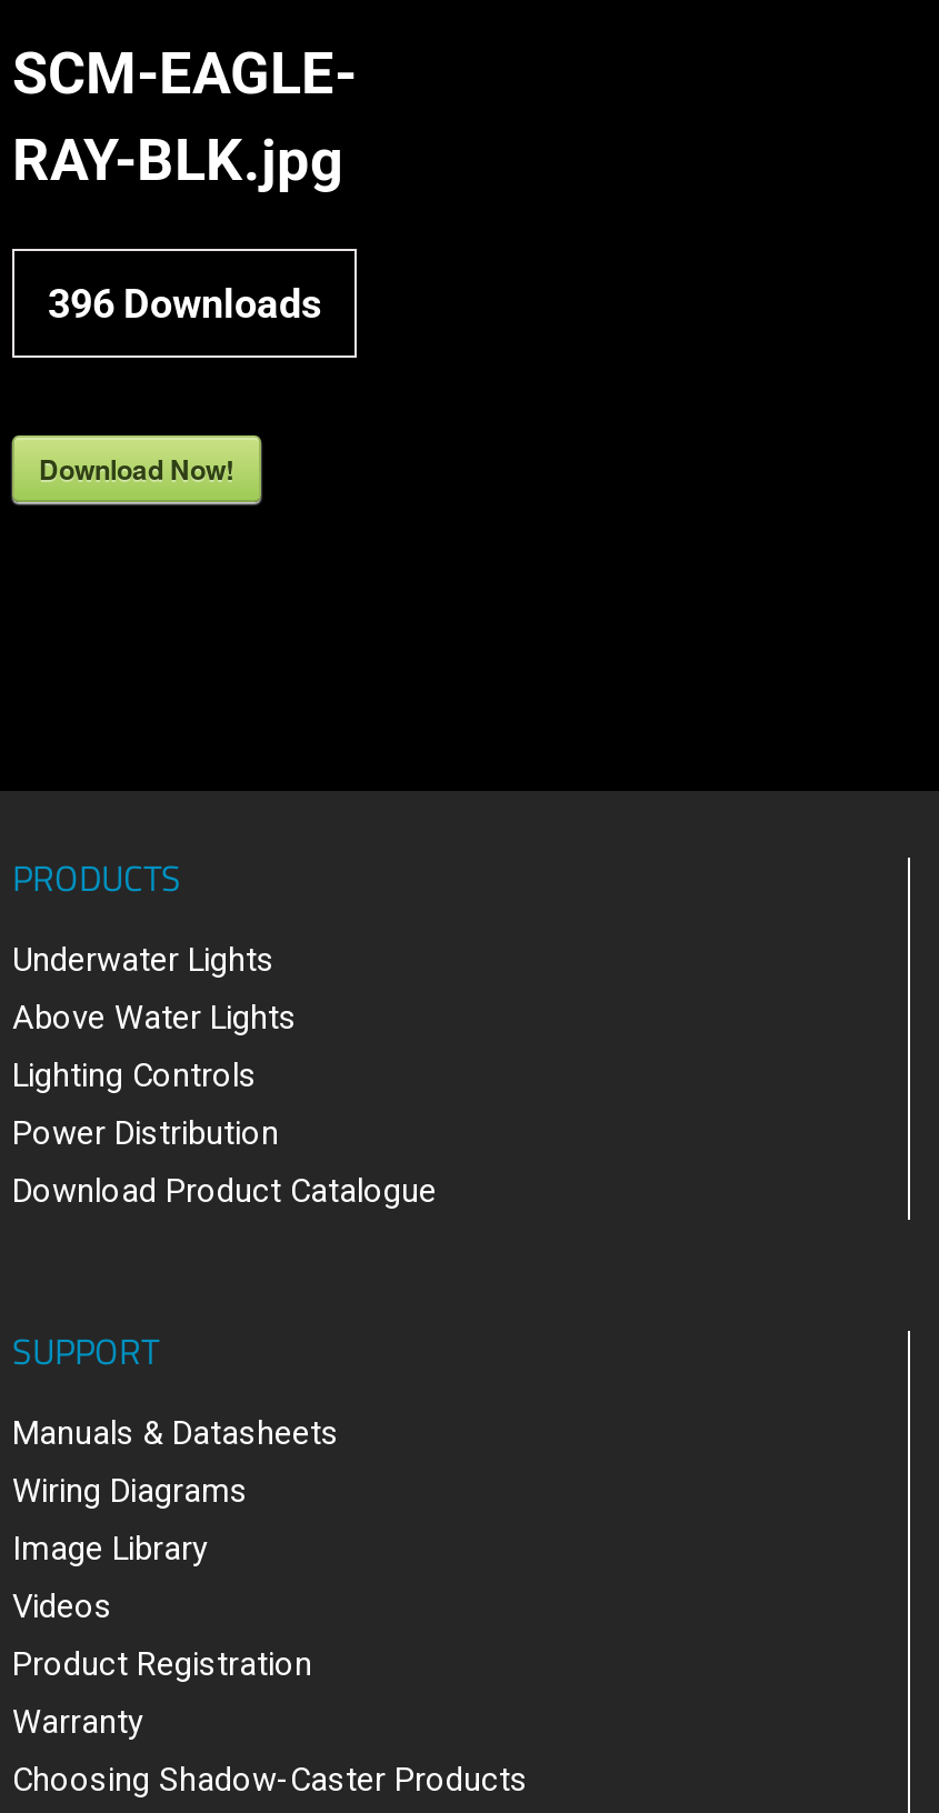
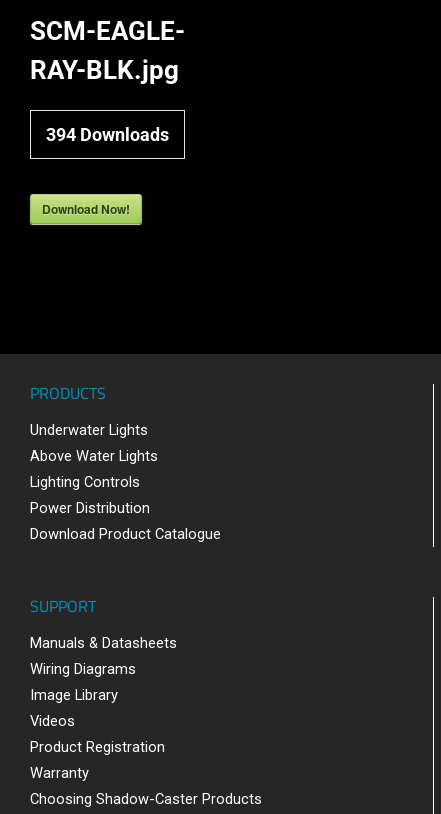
[48,280,321,327] 396 Downloads -> [46,124,169,145] 394 Downloads

